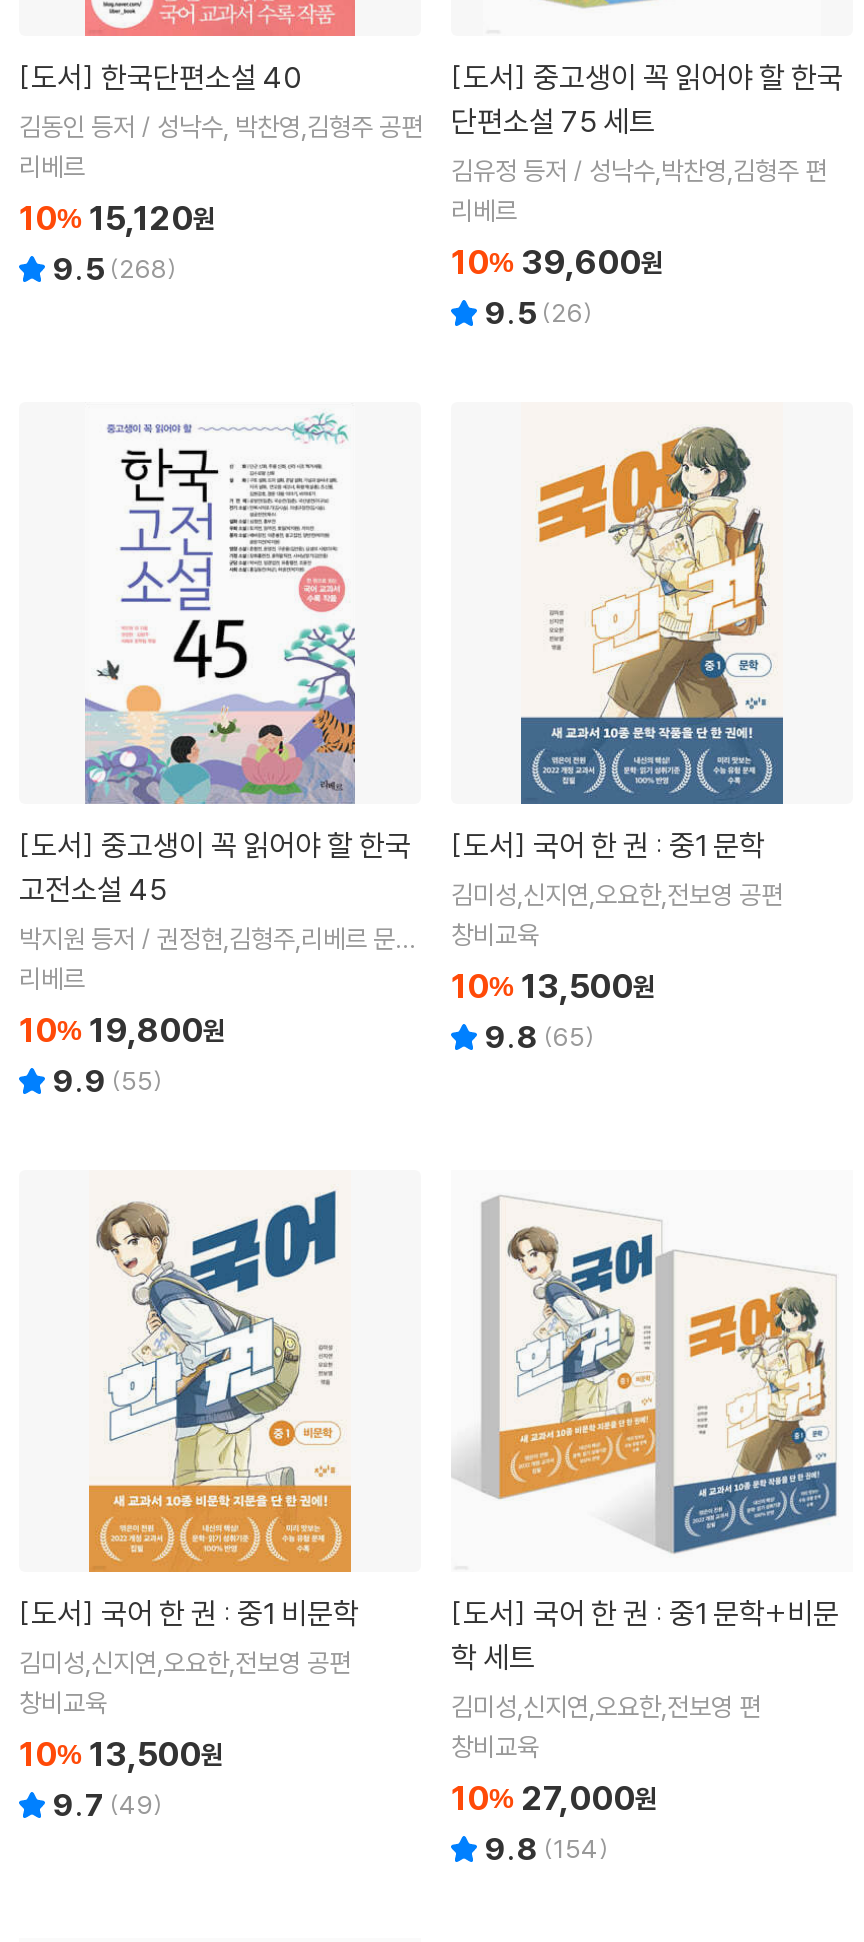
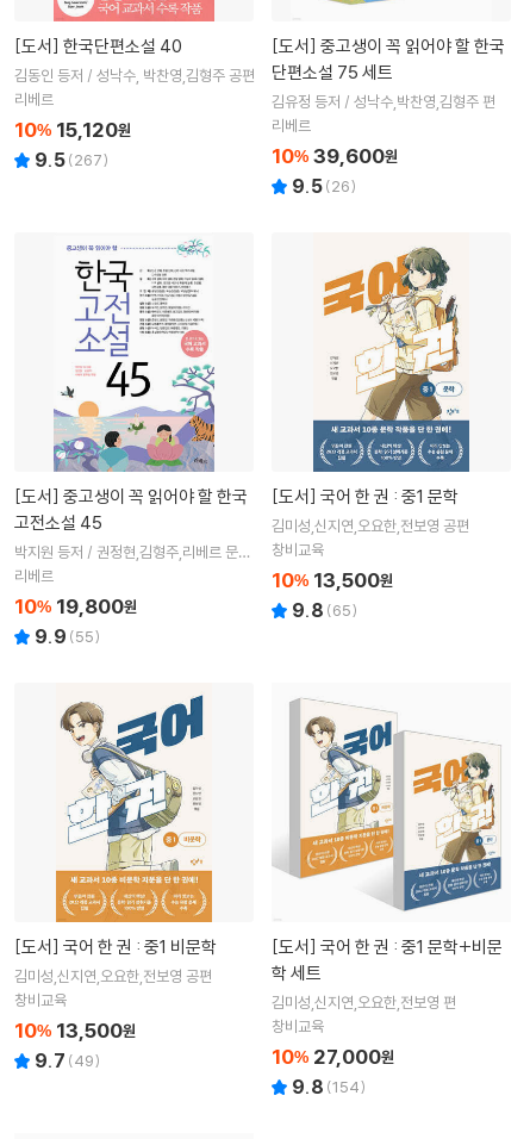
[53,248,177,288] 9.5 (268) -> [35,148,108,172] 9.5 (267)

